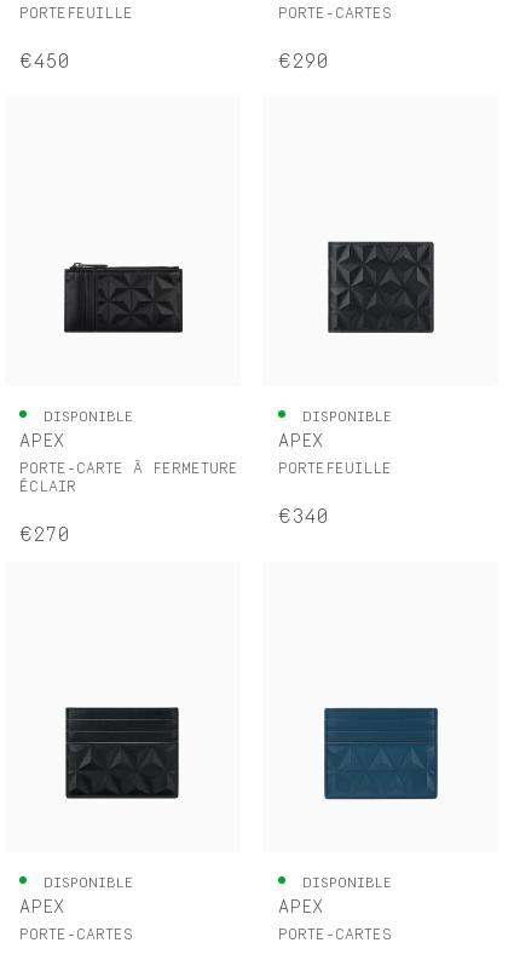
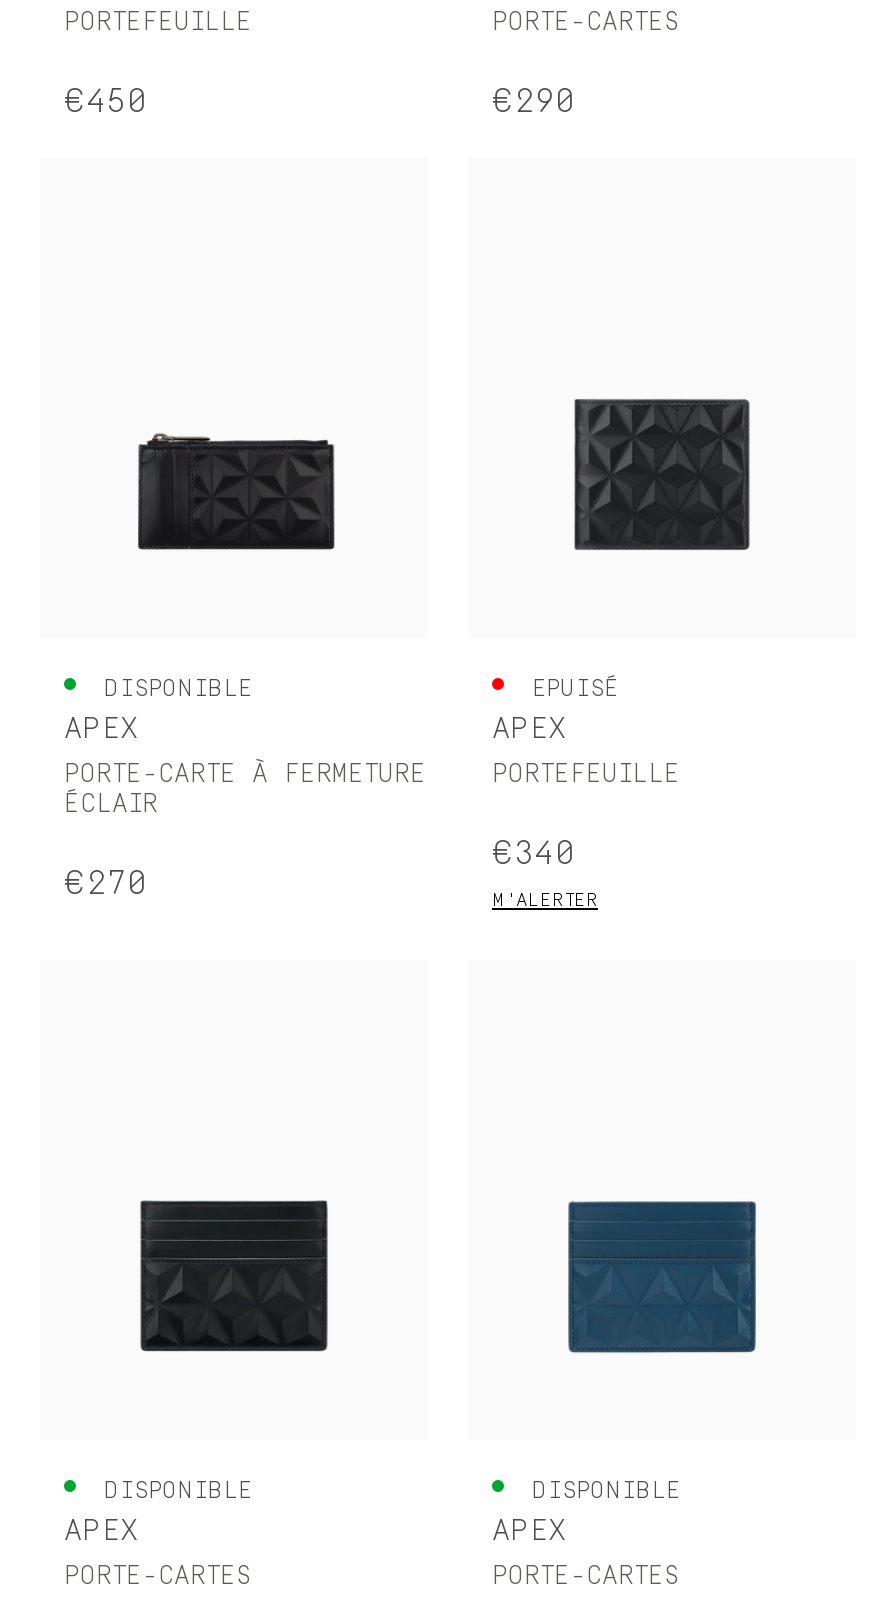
[302,409,392,425] DISPONIBLE -> [532,676,618,702] EPUISÉ
none -> [492,890,598,912] M'ALERTER

